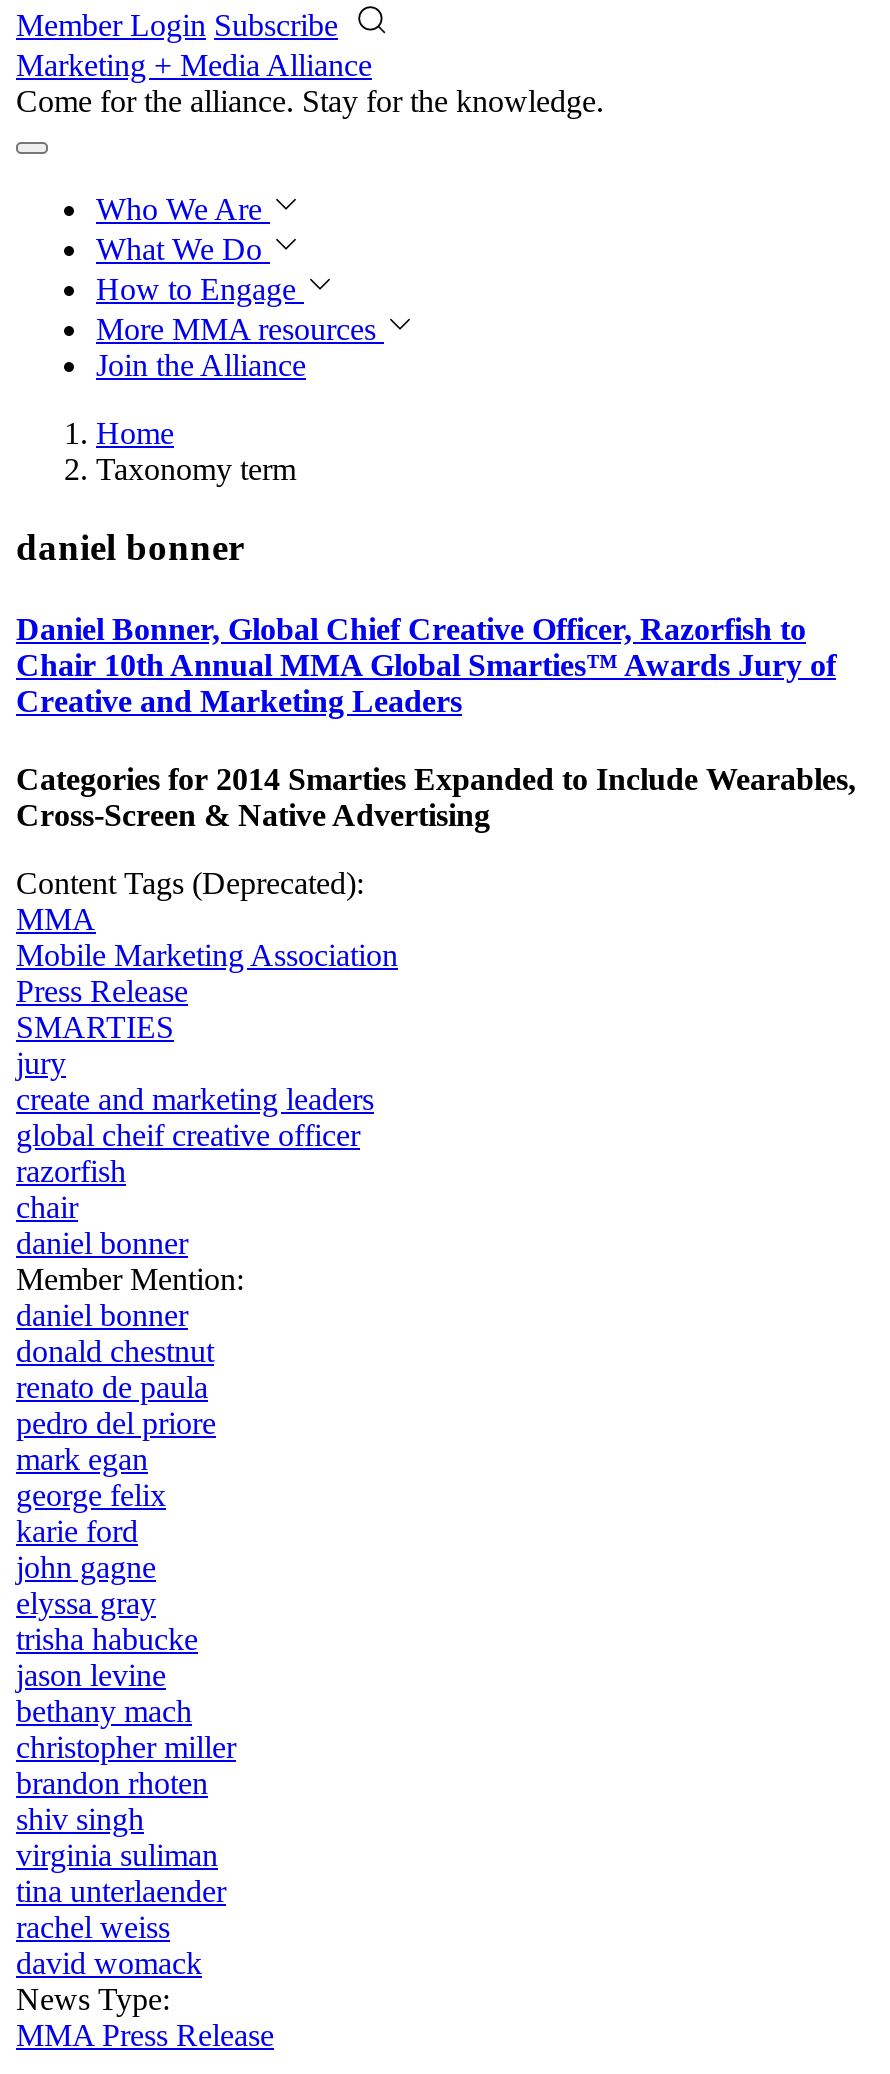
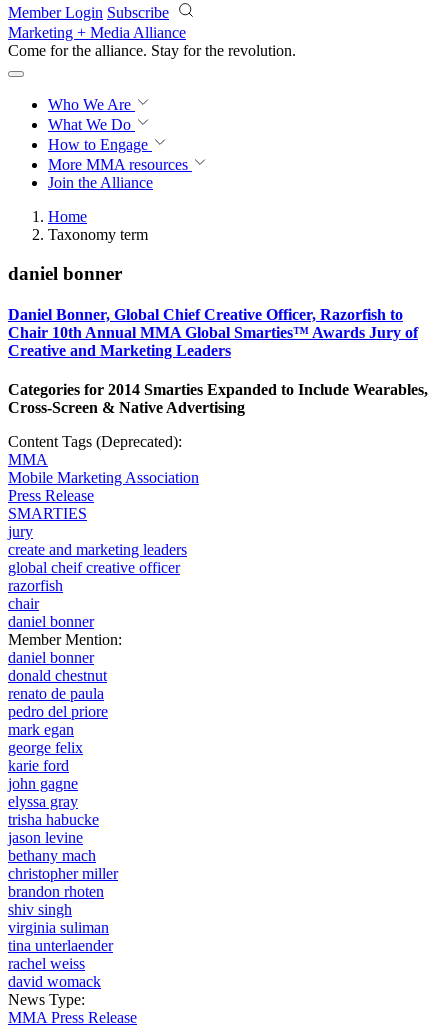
[16,84,604,118] Come for the alliance. Stay for the knowledge. -> [8,42,296,59] Come for the alliance. Stay for the revolution.

